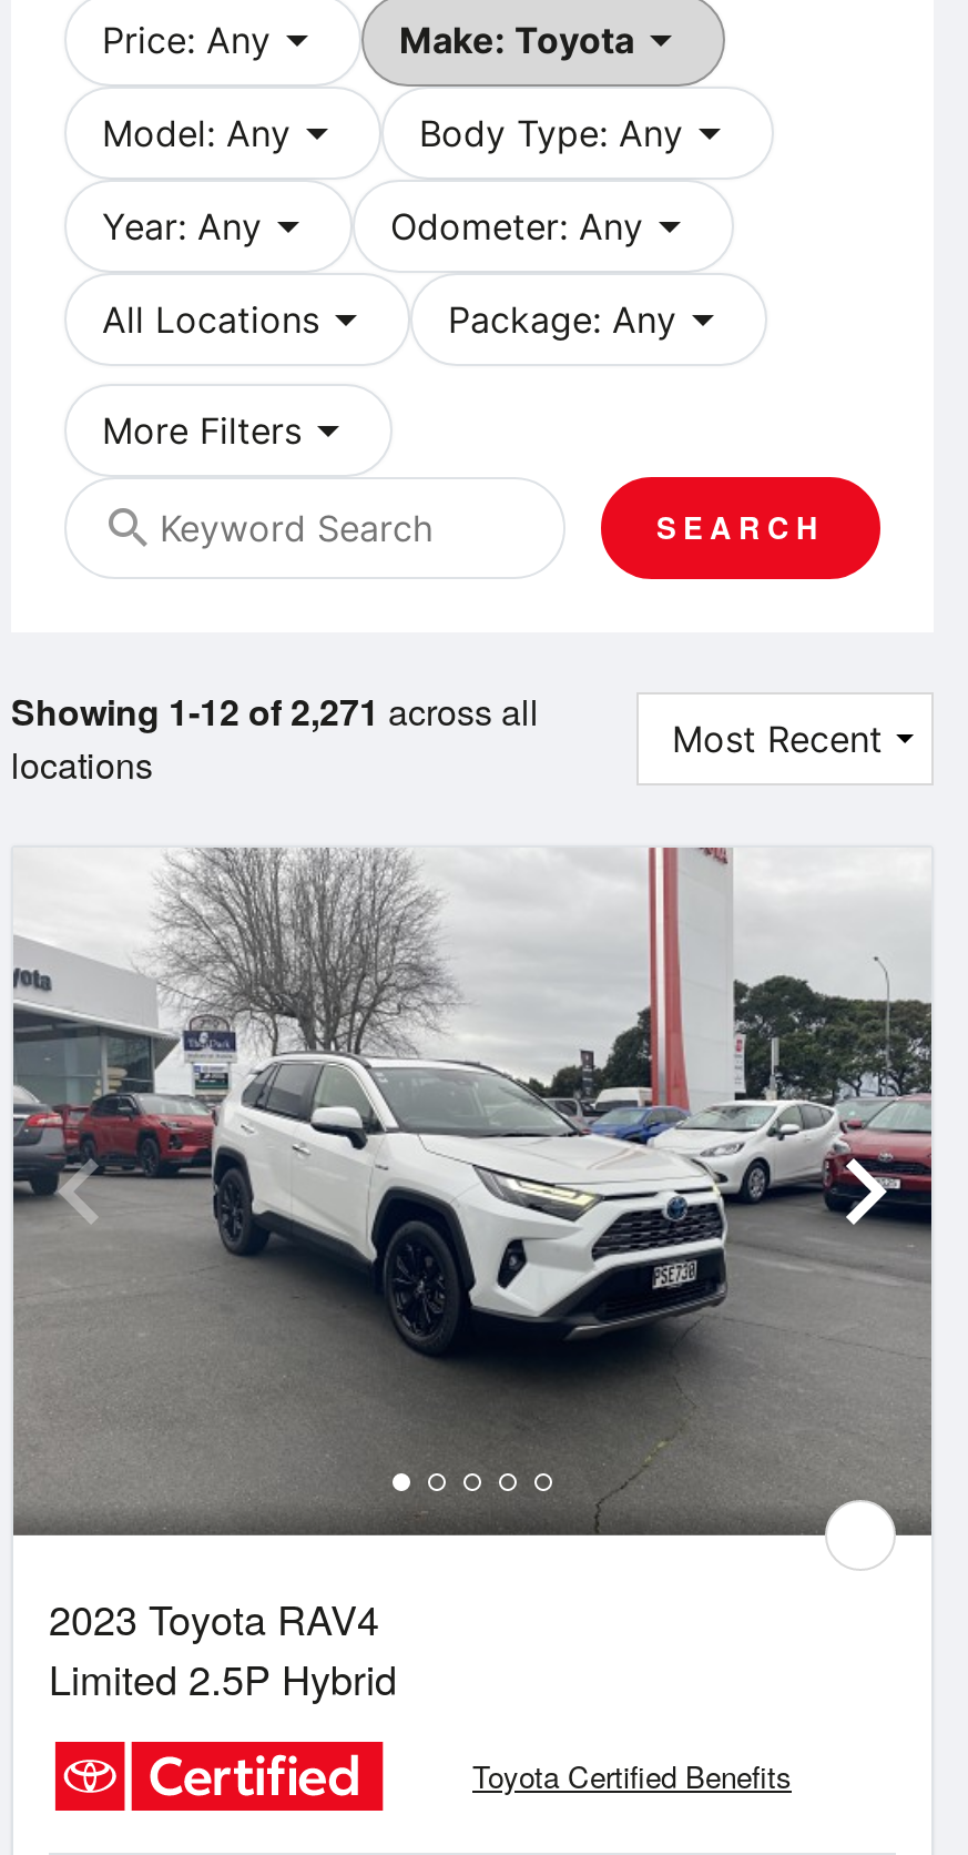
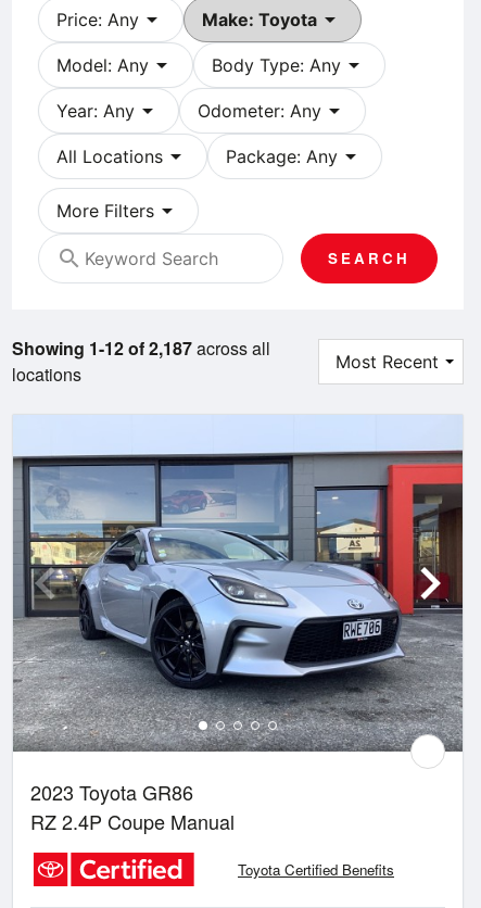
[11,685,539,736] Showing 1-12 of 2,271 across all -> [12,335,270,360] Showing 1-12 of 2,187 across all
[13,845,931,1707] [image] | 2023 Toyota RAV4 | Limited 2.5P Hybrid -> [13,415,464,835] [image] | 2023 Toyota GR86 | RZ 2.4P Coupe Manual

